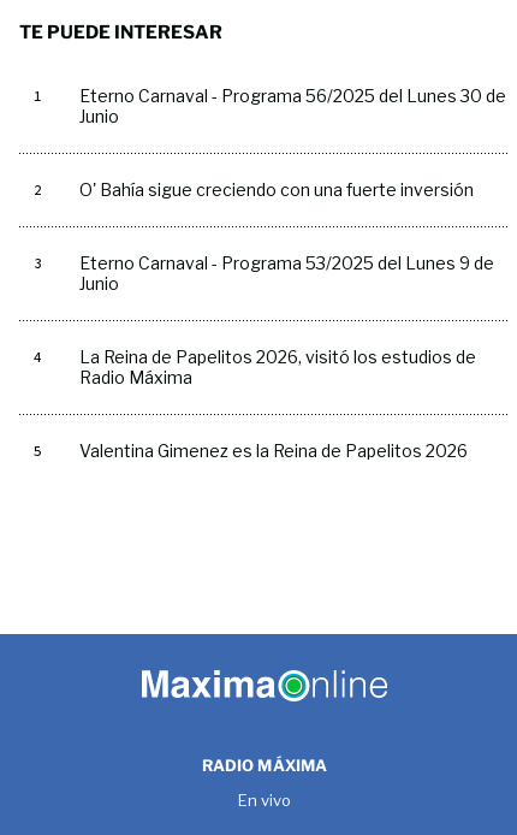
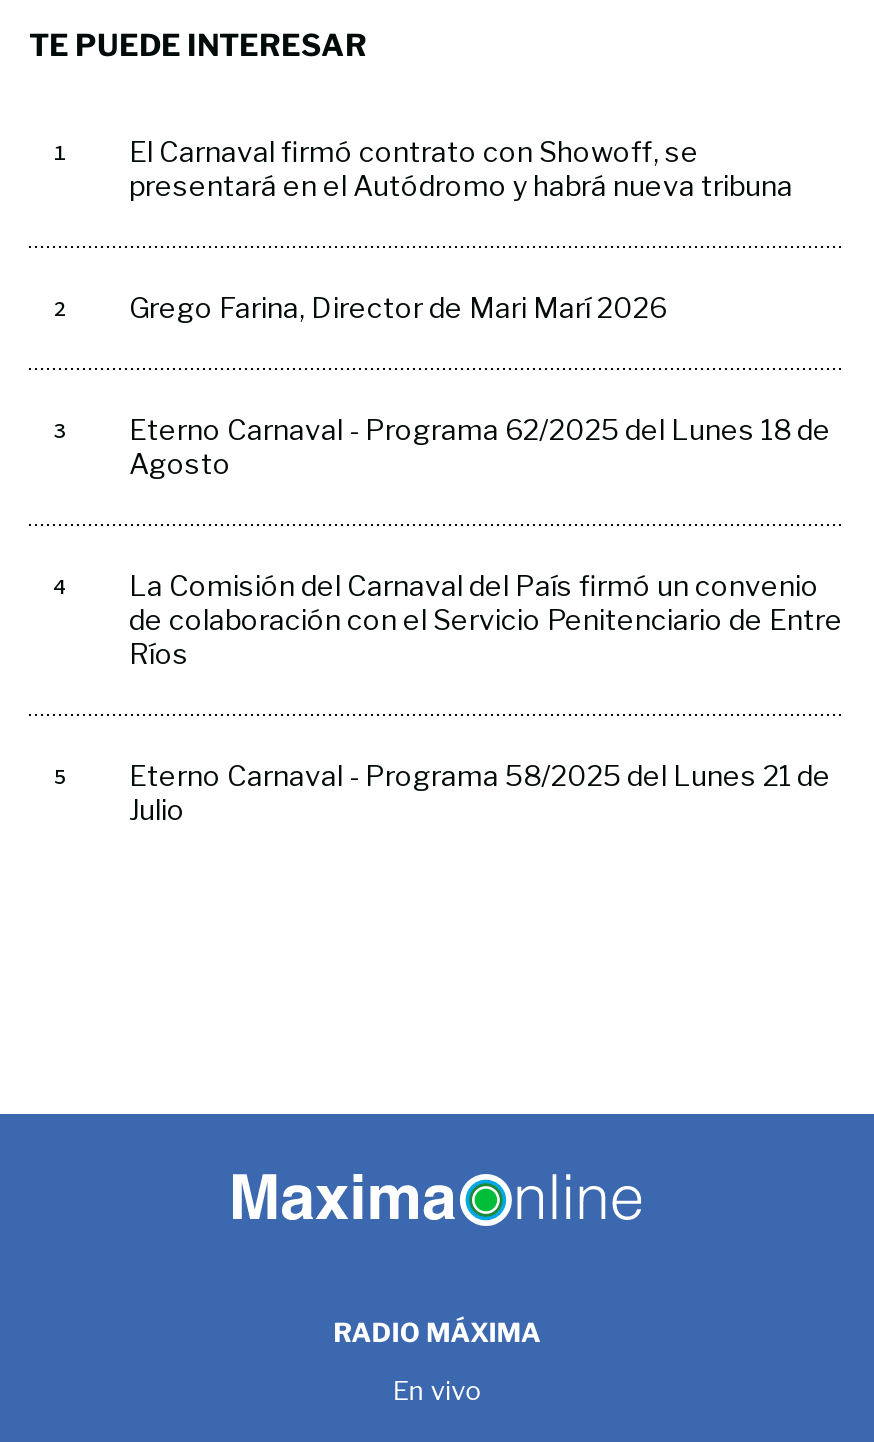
[79,85,506,126] Eterno Carnaval - Programa 56/2025 del Lunes 30 de | Junio -> [129,134,793,202] El Carnaval firmó contrato con Showoff, se | presentará en el Autódromo y habrá nueva tribuna
[79,179,474,200] O' Bahía sigue creciendo con una fuerte inversión -> [129,290,667,324] Grego Farina, Director de Mari Marí 2026
[79,253,494,294] Eterno Carnaval - Programa 53/2025 del Lunes 9 de | Junio -> [129,412,831,480] Eterno Carnaval - Programa 62/2025 del Lunes 18 de | Agosto
[79,347,476,387] La Reina de Papelitos 2026, visitó los estudios de | Radio Máxima -> [129,568,843,670] La Comisión del Carnaval del País firmó un convenio | de colaboración con el Servicio Penitenciario de Entre | Ríos
[79,440,468,461] Valentina Gimenez es la Reina de Papelitos 2026 -> [129,758,831,826] Eterno Carnaval - Programa 58/2025 del Lunes 21 de | Julio

